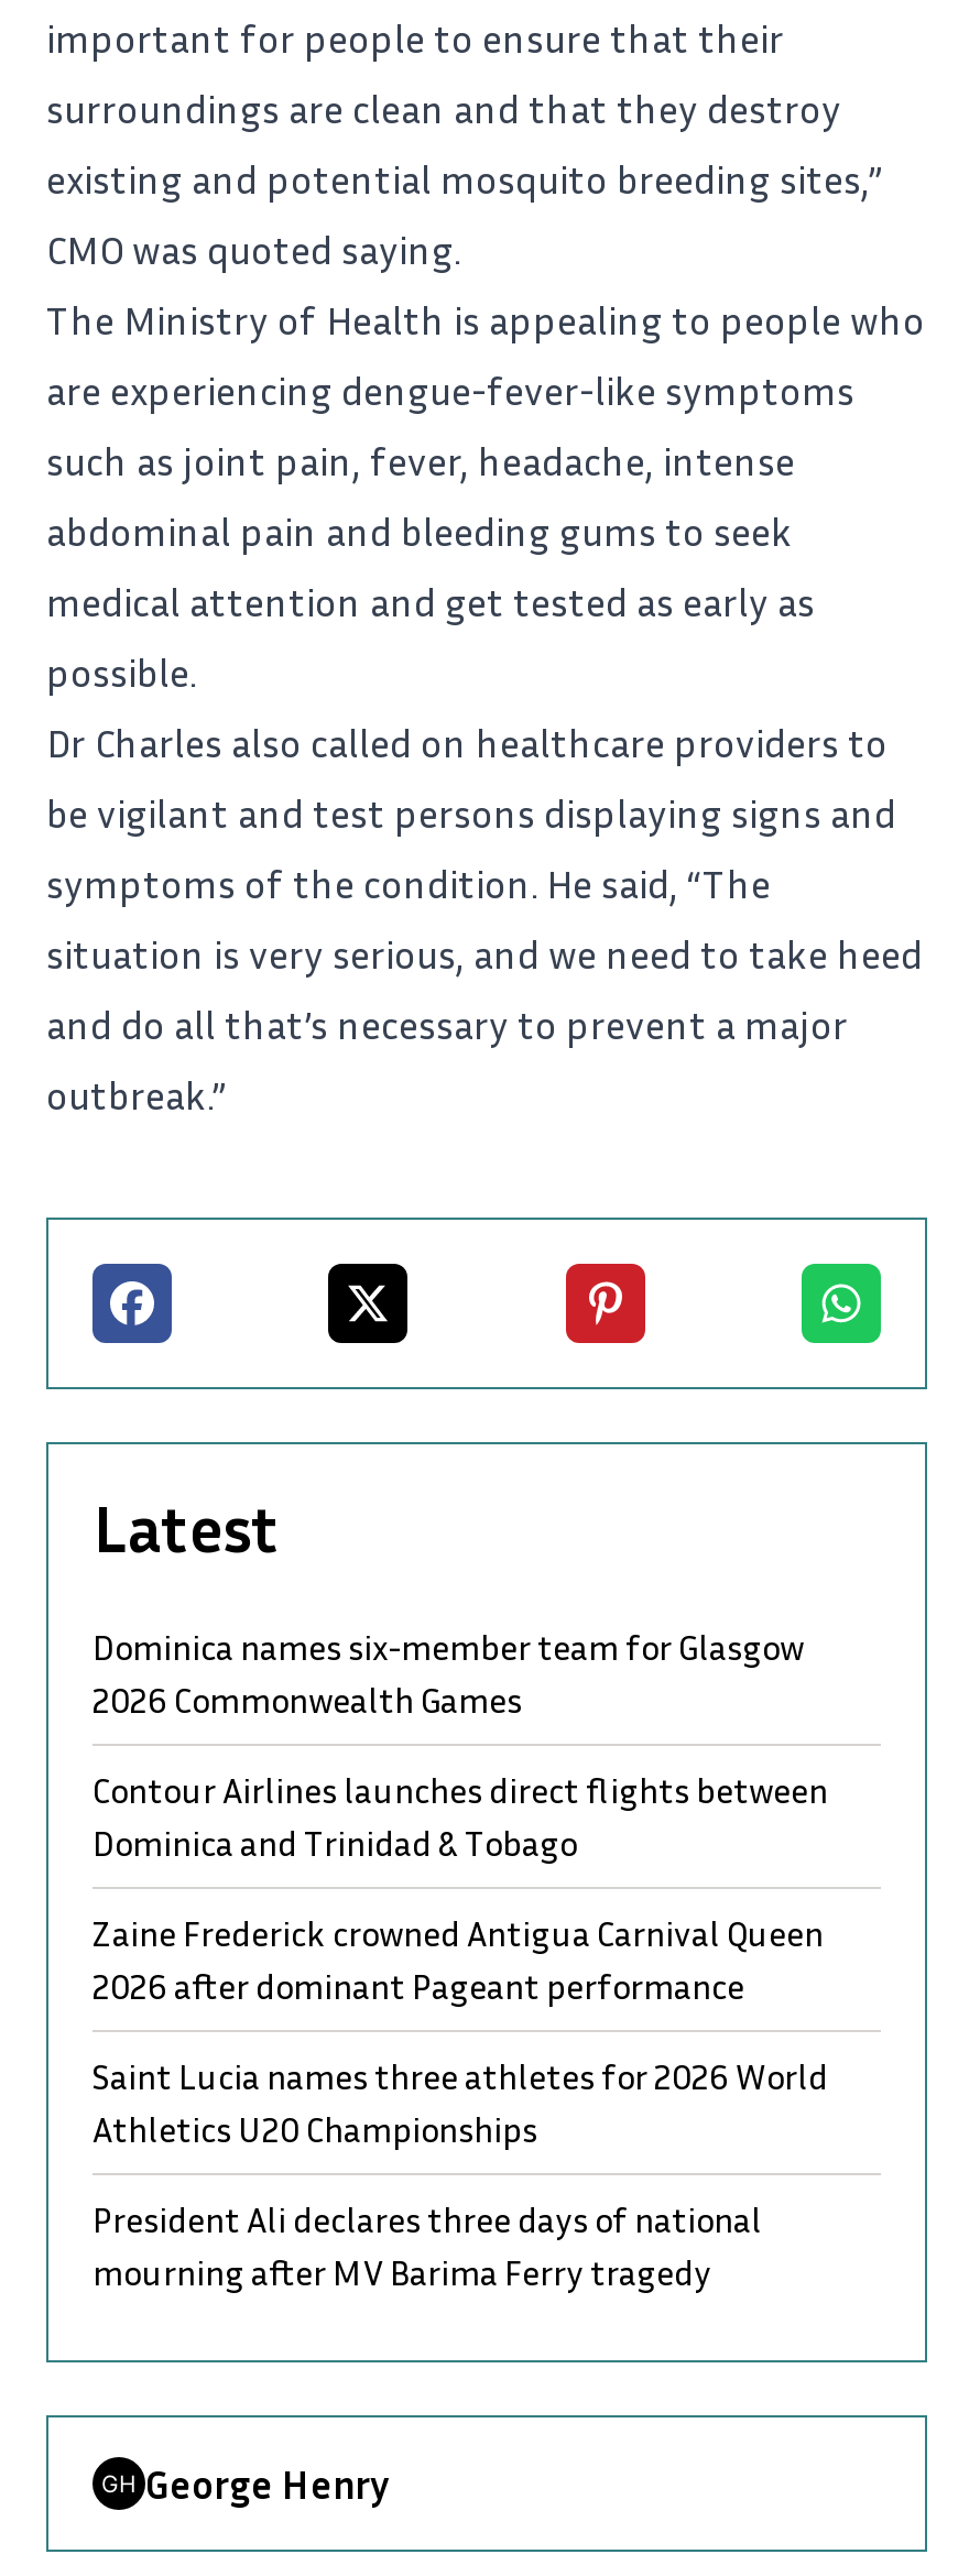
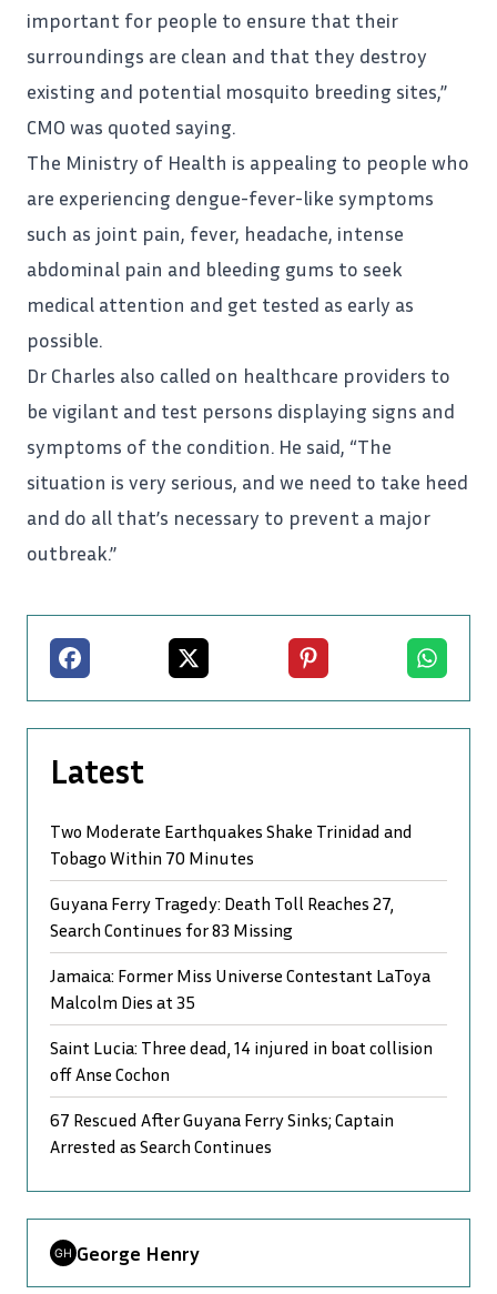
[92,1624,804,1721] Dominica names six-member team for Glasgow | 2026 Commonwealth Games -> [50,820,413,869] Two Moderate Earthquakes Shake Trinidad and | Tobago Within 70 Minutes
[92,1767,828,1864] Contour Airlines launches direct flights between | Dominica and Trinidad & Tobago -> [50,892,394,941] Guyana Ferry Tragedy: Death Toll Reaches 27, | Search Continues for 83 Missing
[92,1910,824,2007] Zaine Frederick crowned Antigua Carnival Queen | 2026 after dominant Pageant performance -> [50,965,430,1013] Jamaica: Former Miss Universe Contestant LaToya | Malcolm Dies at 35
[92,2054,828,2150] Saint Lucia names three athletes for 2026 World | Athletics U20 Championships -> [50,1037,433,1086] Saint Lucia: Three dead, 14 injured in boat collision | off Anse Cochon
[92,2197,762,2294] President Ali declares three days of national | mourning after MV Barima Ferry tragedy -> [50,1109,394,1158] 67 Rescued After Guyana Ferry Sinks; Captain | Arrested as Search Continues

